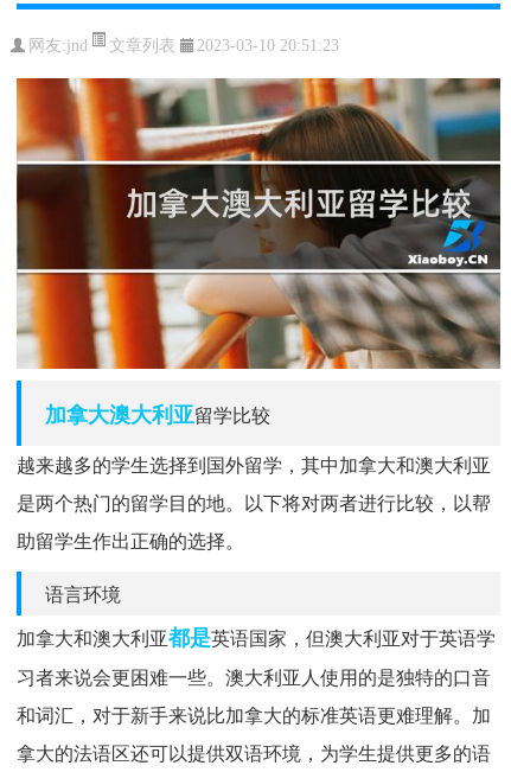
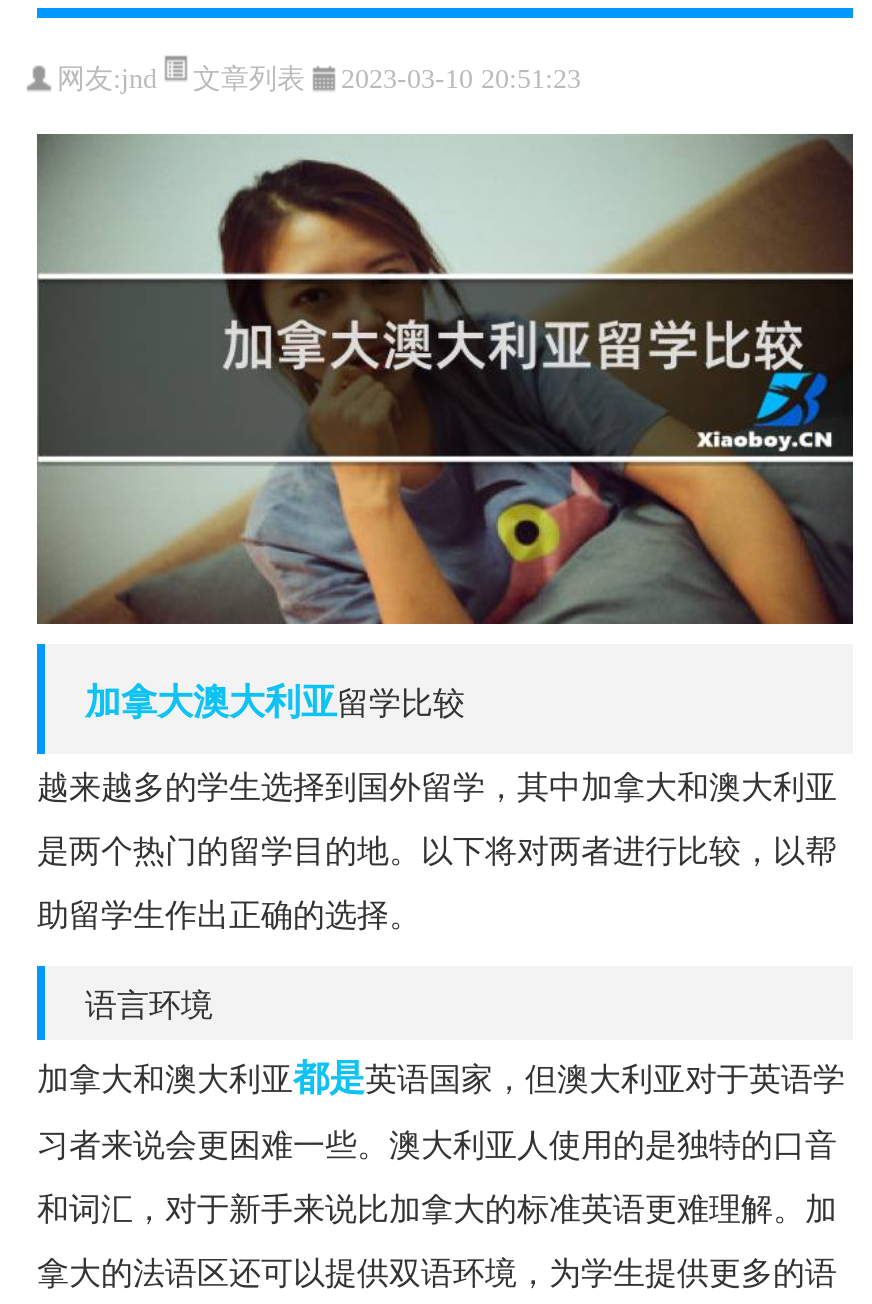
[15,77,502,370] [image] -> [35,132,855,626] [image]

